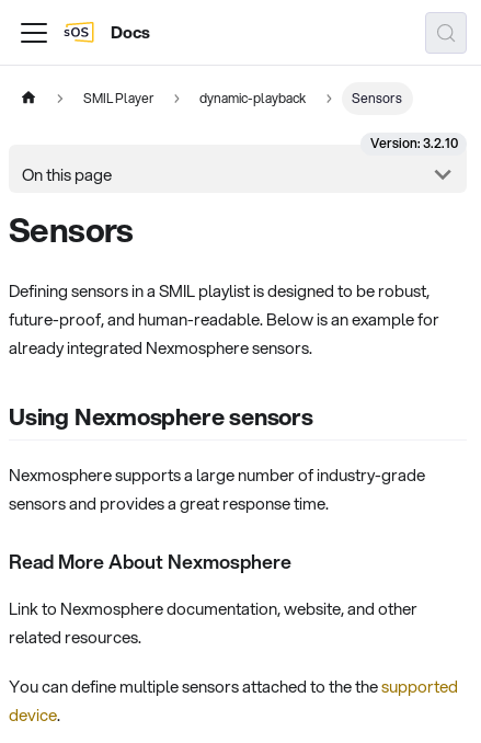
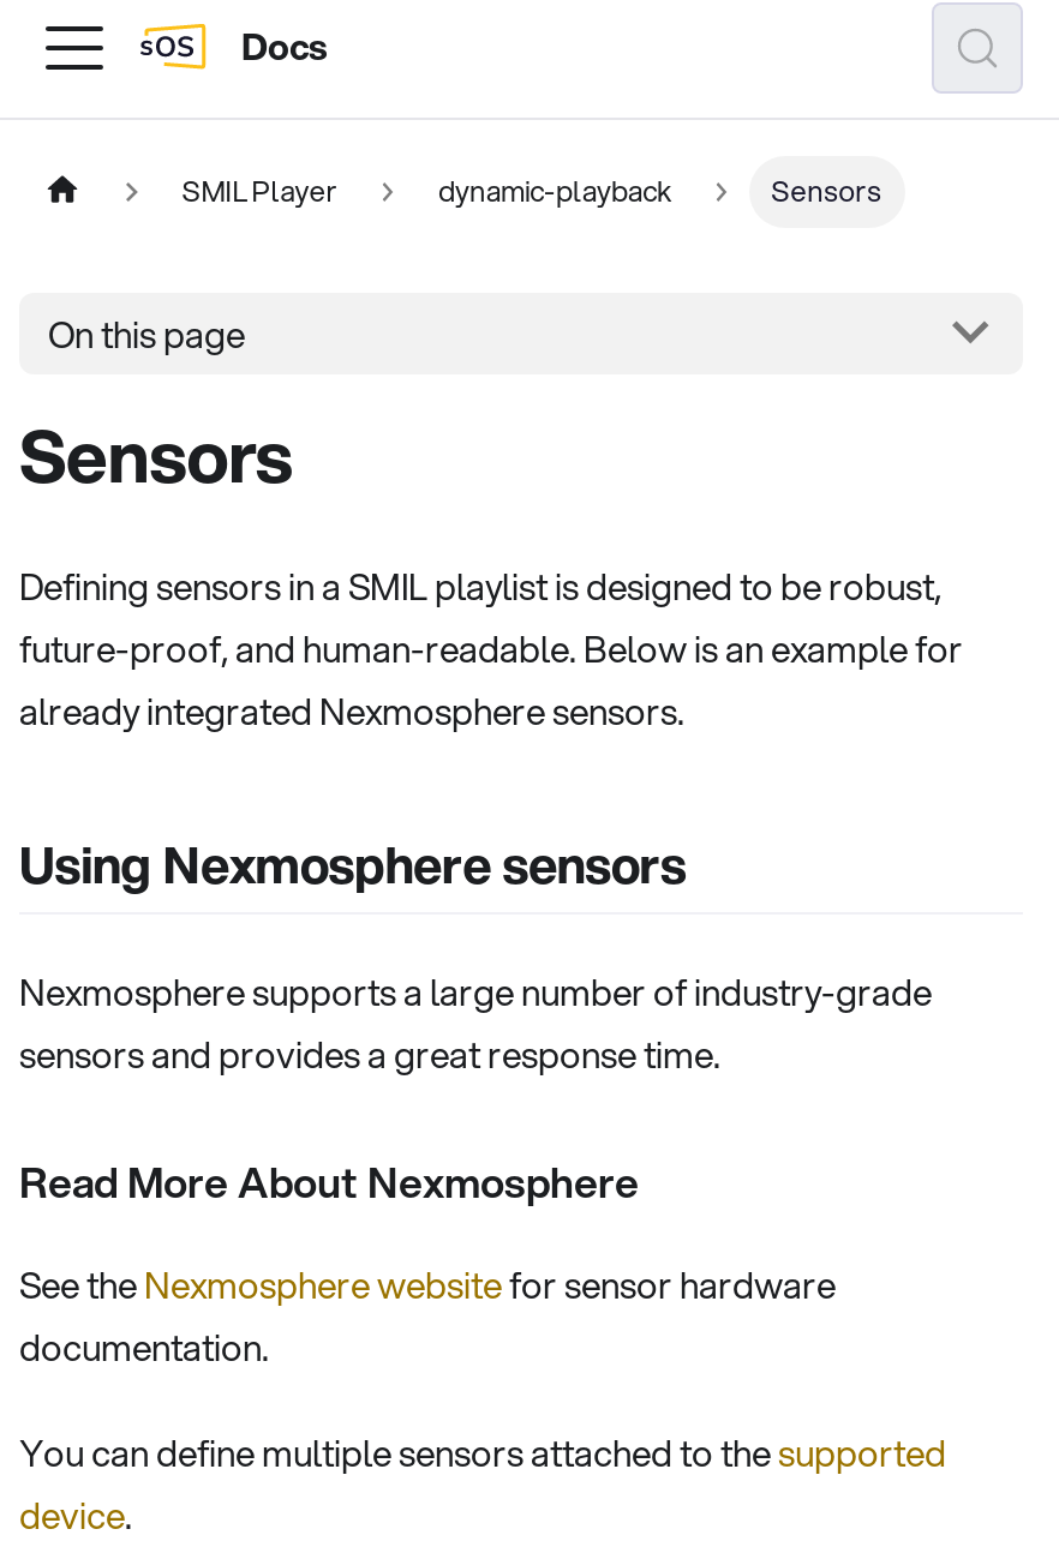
[370,134,457,153] Version: 3.2.10 -> none
[9,596,417,649] Link to Nexmosphere documentation, website, and other | related resources. -> [19,1257,836,1372] See the Nexmosphere websitefor sensor hardware | documentation.
[9,674,458,698] You can define multiple sensors attached to the thesupported -> [19,1427,946,1479] You can define multiple sensors attached to thesupported

